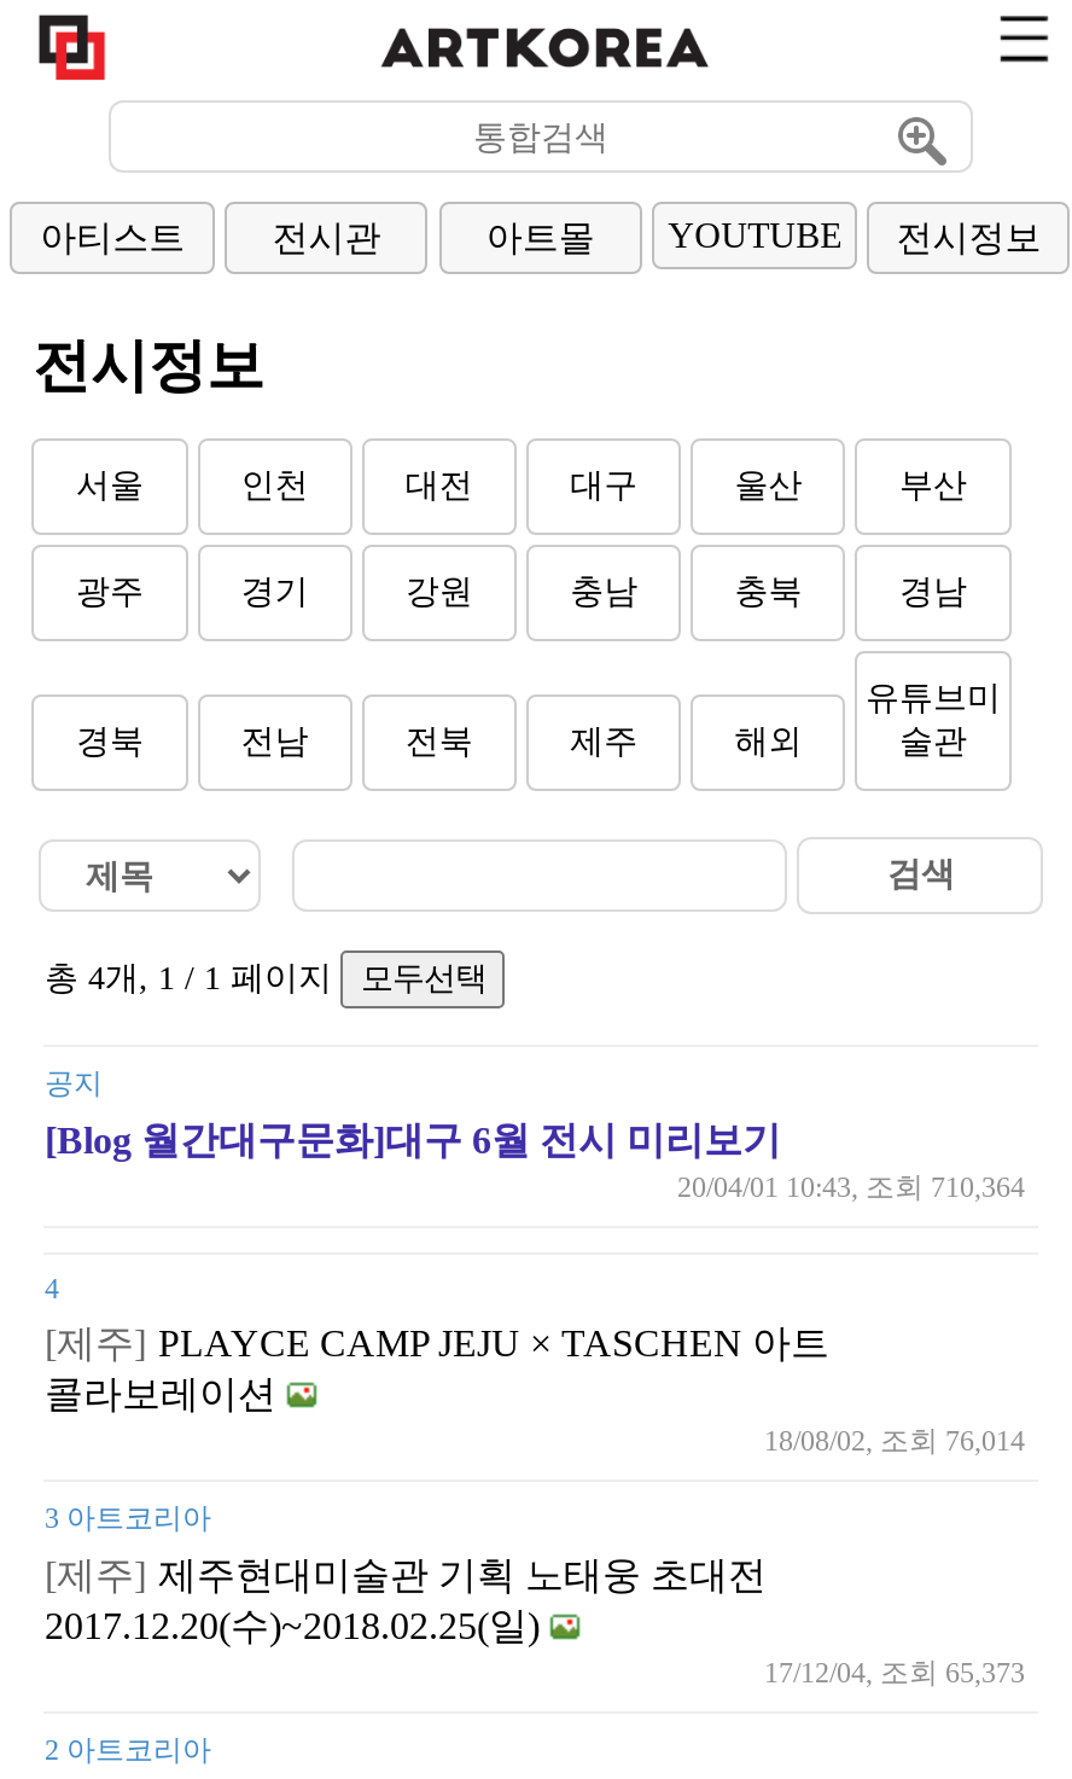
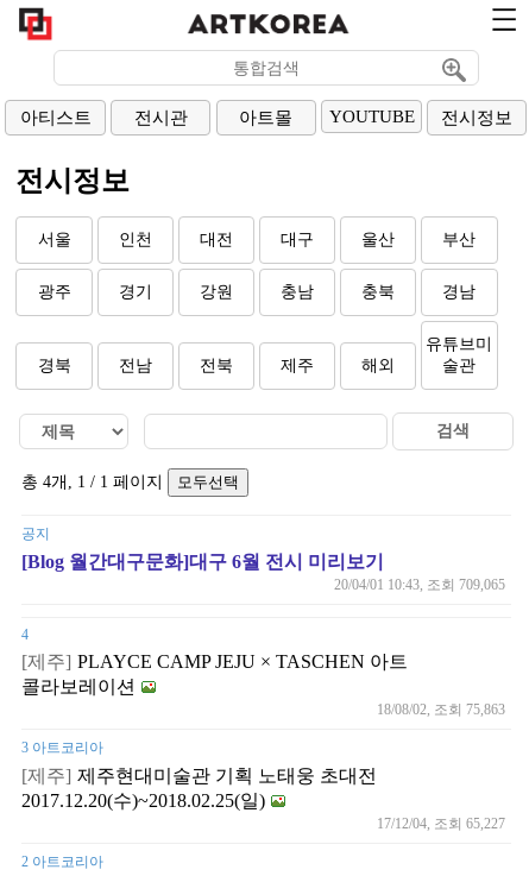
[677,1171,1025,1205] 20/04/01 10:43, 조회 710,364 -> [333,577,505,594] 20/04/01 10:43, 조회 709,065
[764,1425,1025,1459] 18/08/02, 조회 76,014 -> [376,702,505,718] 18/08/02, 조회 75,863
[764,1657,1025,1691] 17/12/04, 조회 65,373 -> [376,816,505,832] 17/12/04, 조회 65,227

